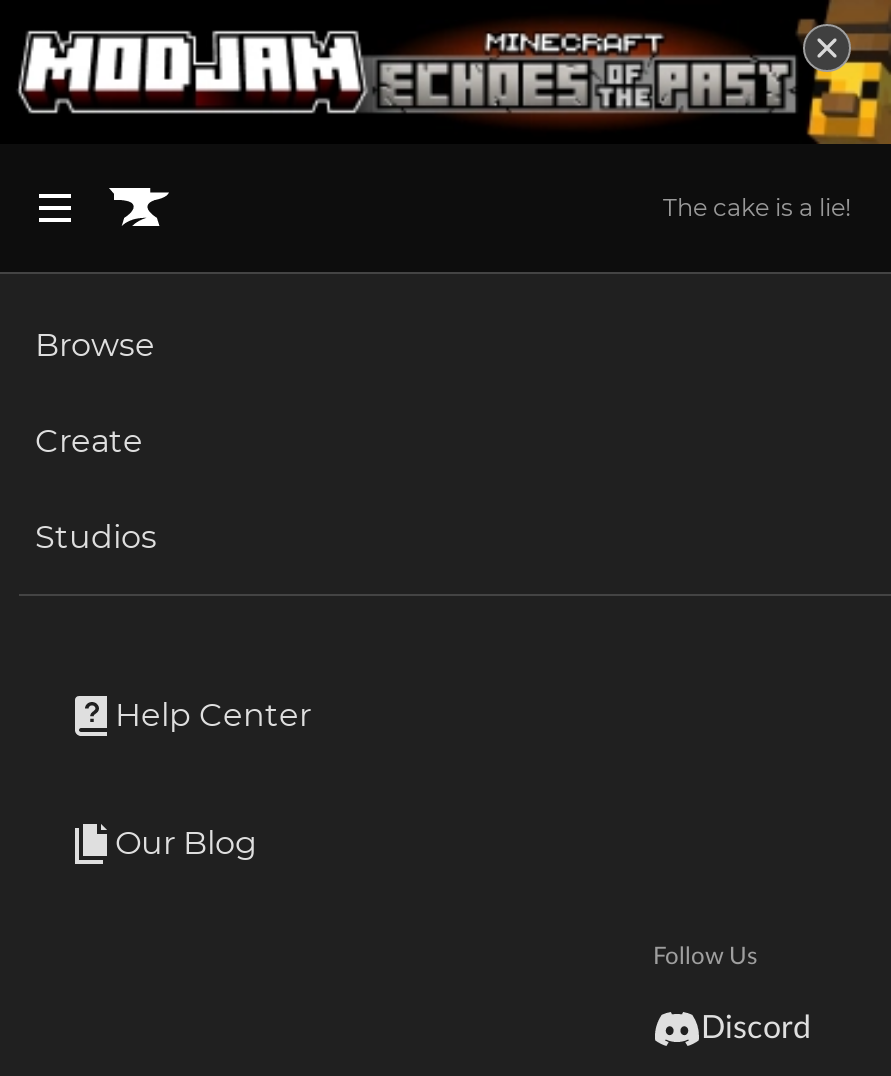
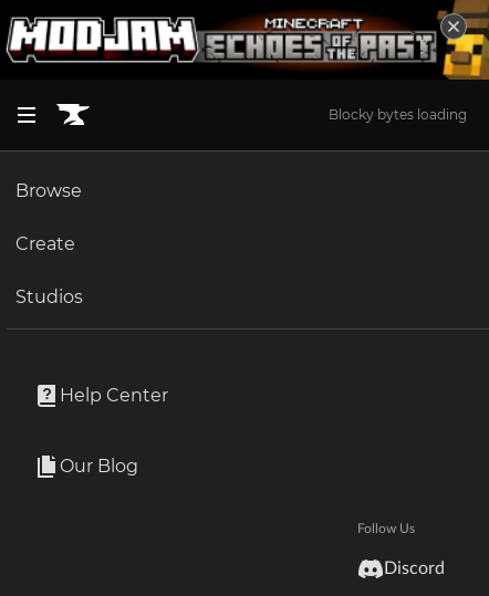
[663,191,851,221] The cake is a lie! -> [329,106,467,122] Blocky bytes loading

